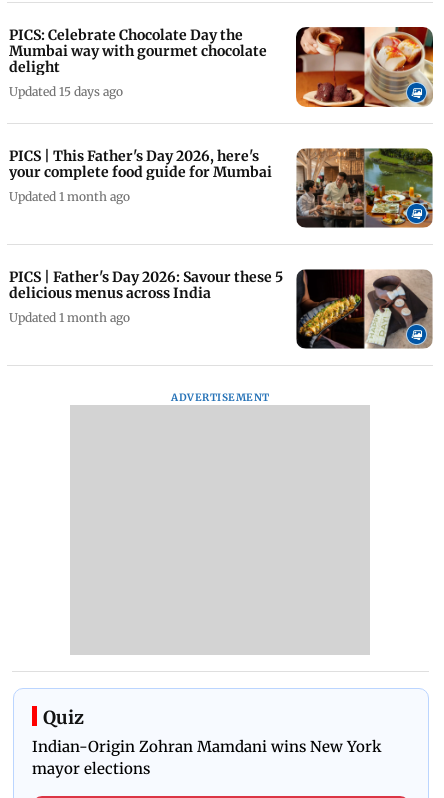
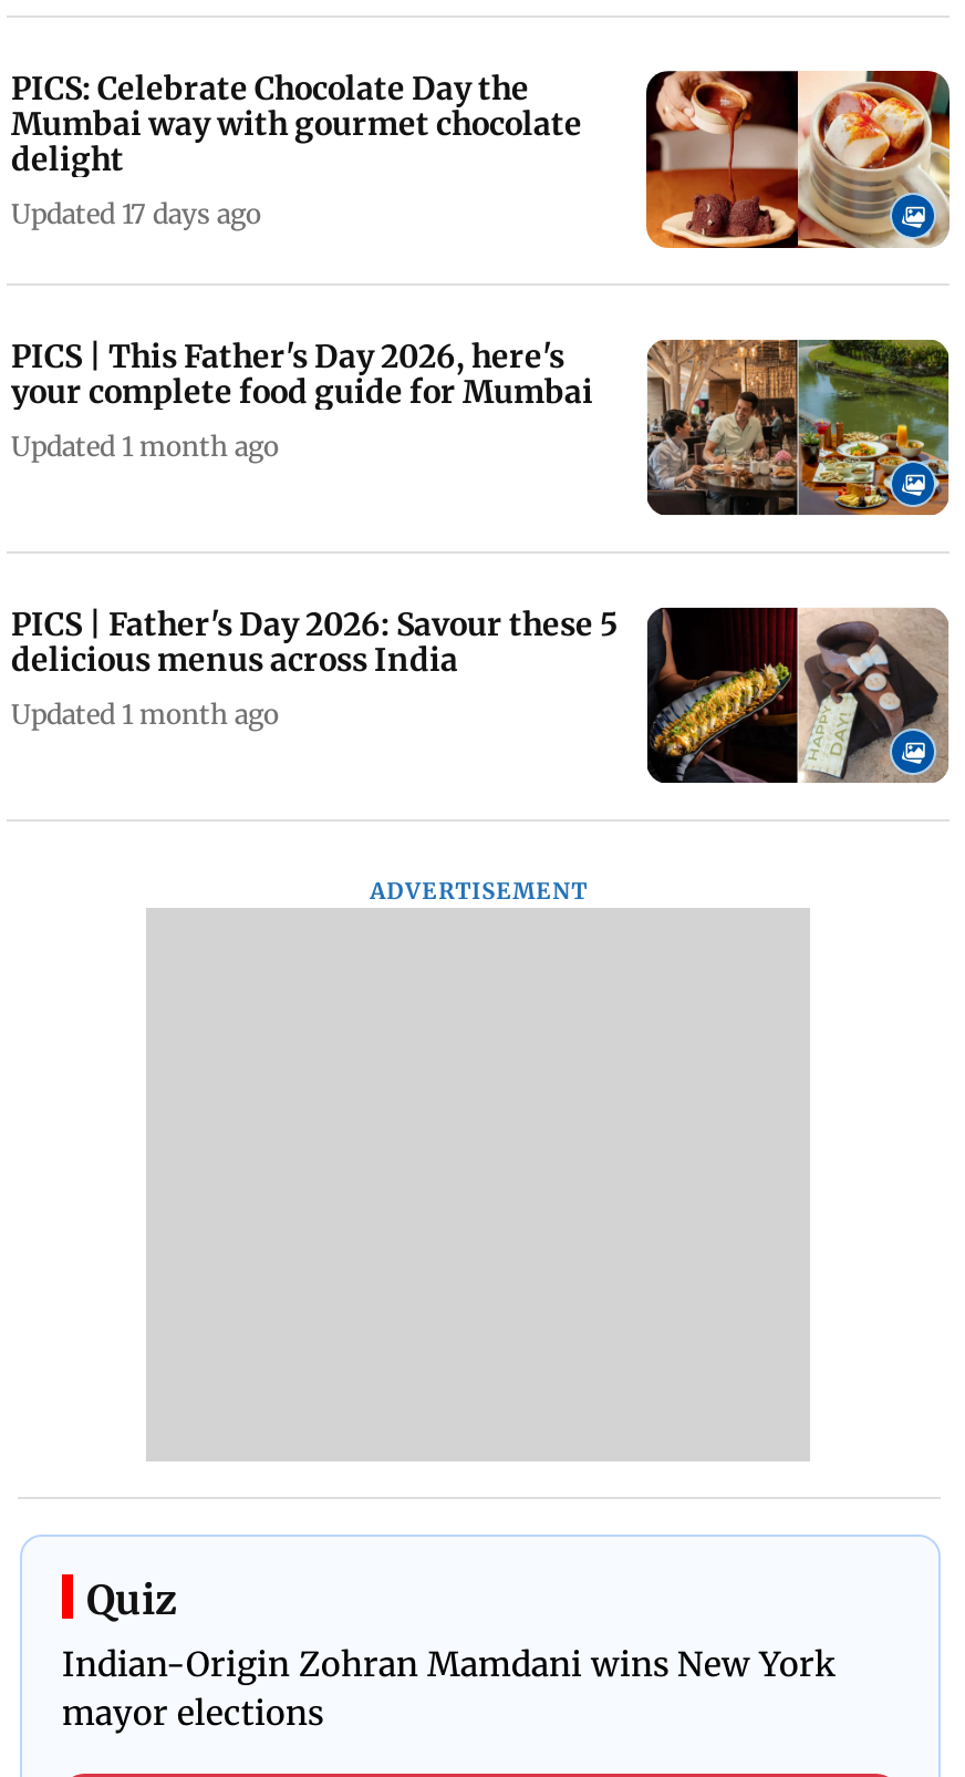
[9,84,123,99] Updated 15 days ago -> [11,196,261,229] Updated 17 days ago

